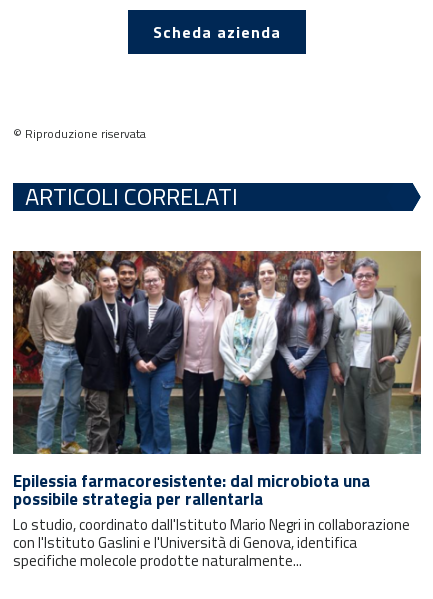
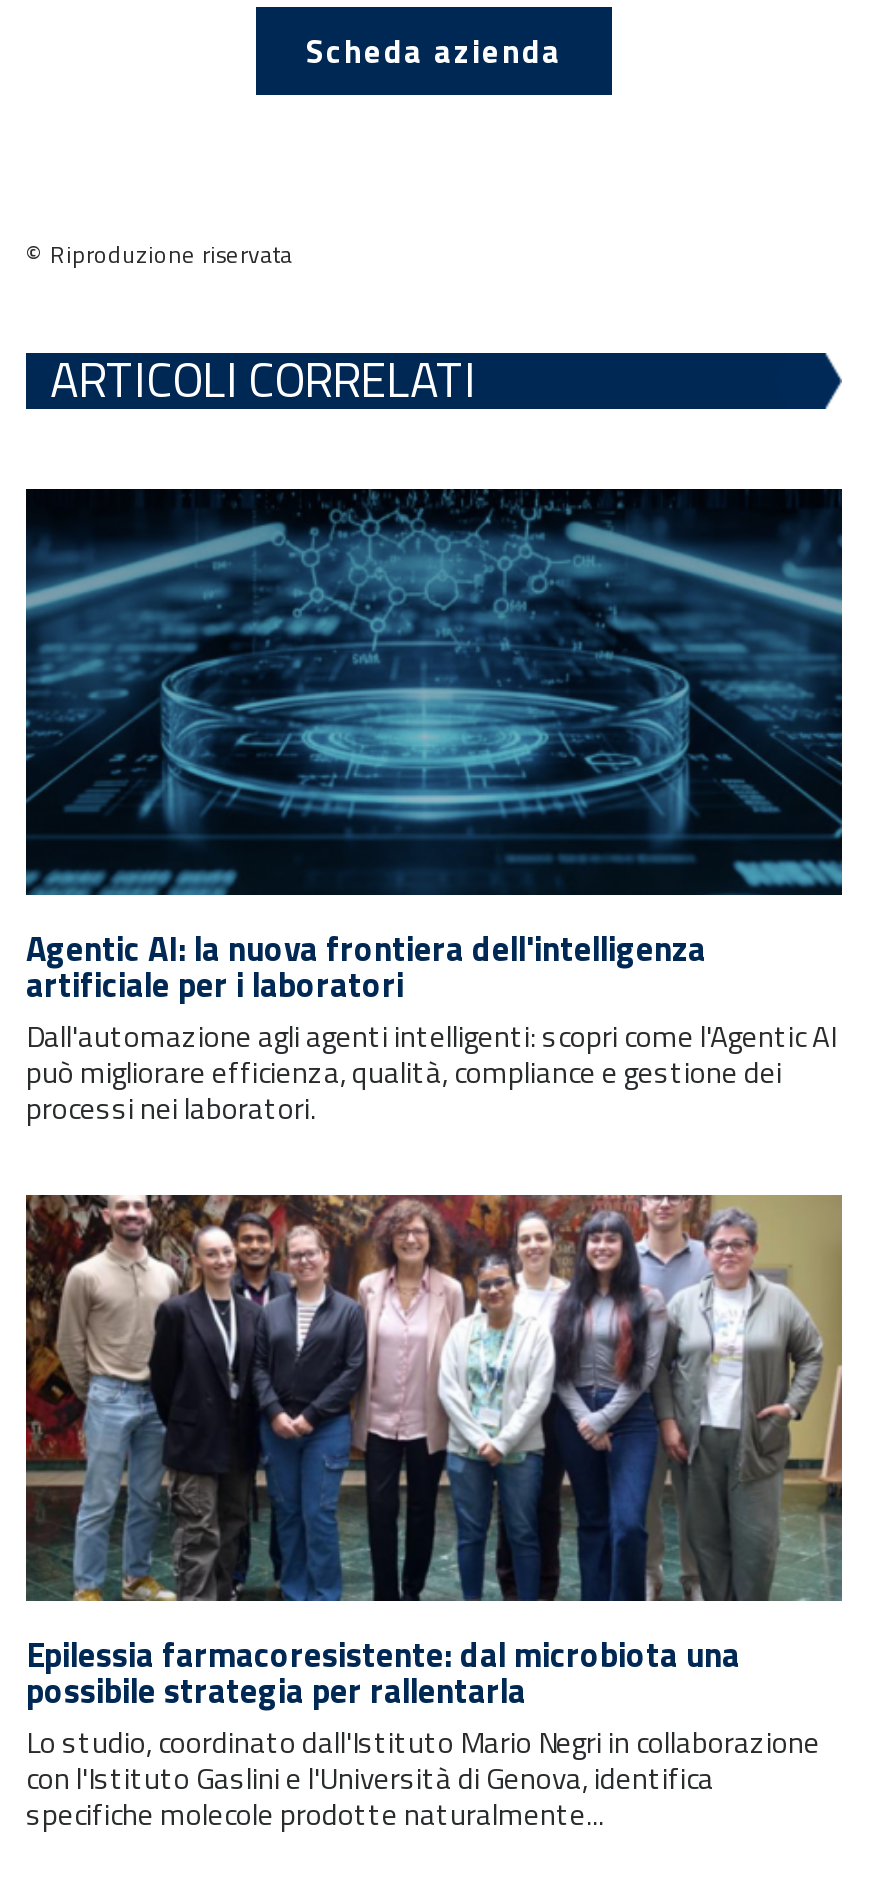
none -> [24,487,844,1131] [image] | Agentic AI: la nuova frontiera dell'intelligenza | artificiale per i laboratori | Dall'automazione agli agenti intelligenti: scopri come l'Agentic AI | può migliorare efficienza, qualità, compliance e gestione dei | processi nei laboratori.

